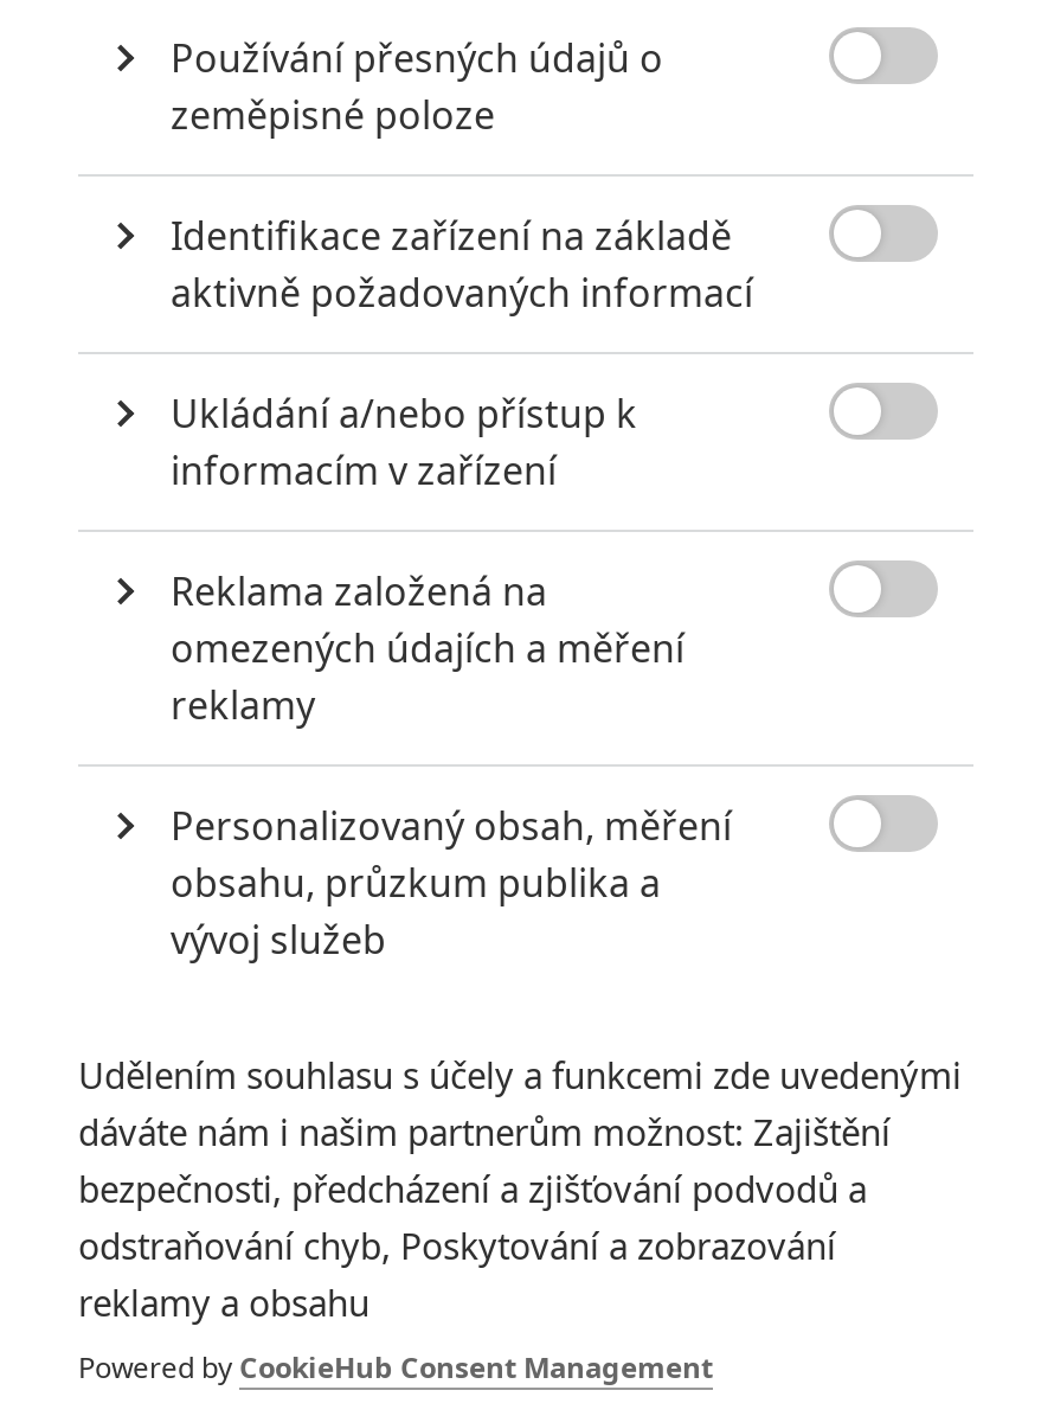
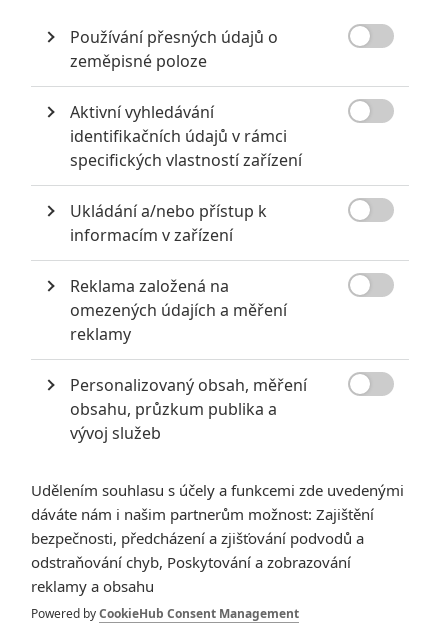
[171,210,753,319] Identifikace zařízení na základě | aktivně požadovaných informací -> [70,101,302,171] Aktivní vyhledávání | identifikačních údajů v rámci | specifických vlastností zařízení

